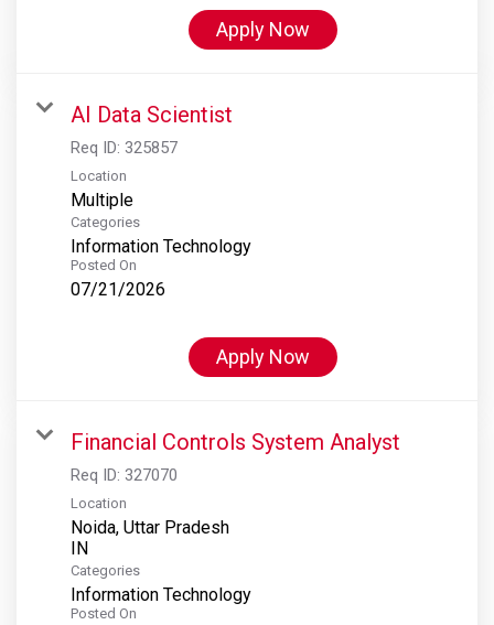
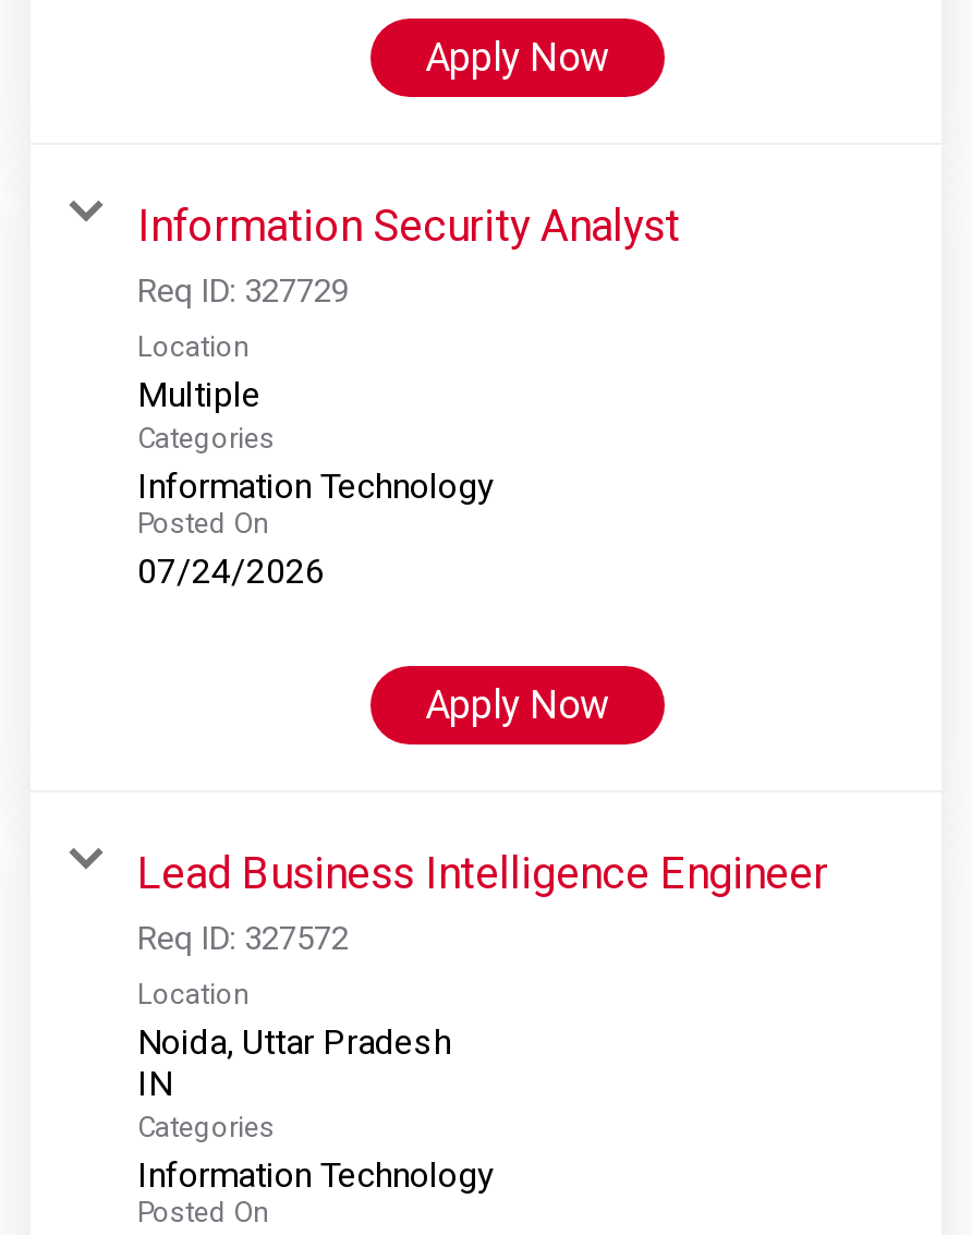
[71,101,233,157] AI Data Scientist | Req ID: 325857 -> [137,199,680,310] Information Security Analyst | Req ID: 327729
[71,279,165,299] 07/21/2026 -> [137,550,325,591] 07/24/2026
[71,428,400,485] Financial Controls System Analyst | Req ID: 327070 -> [137,846,828,957] Lead Business Intelligence Engineer | Req ID: 327572

